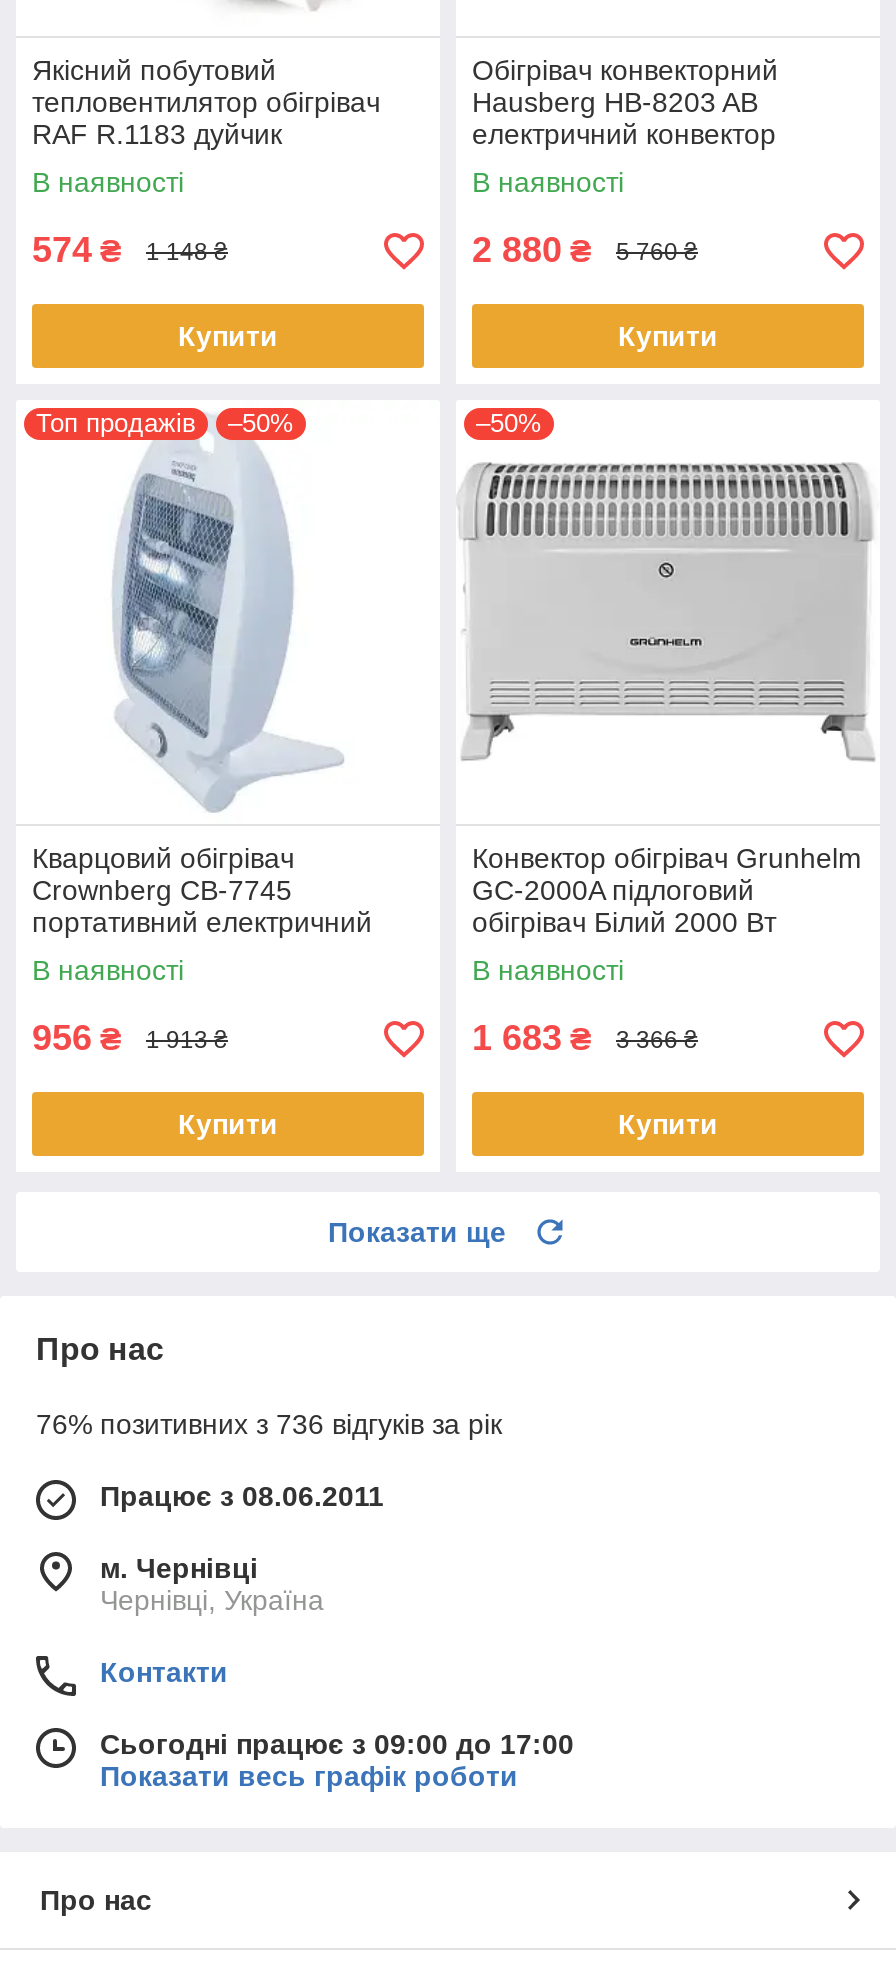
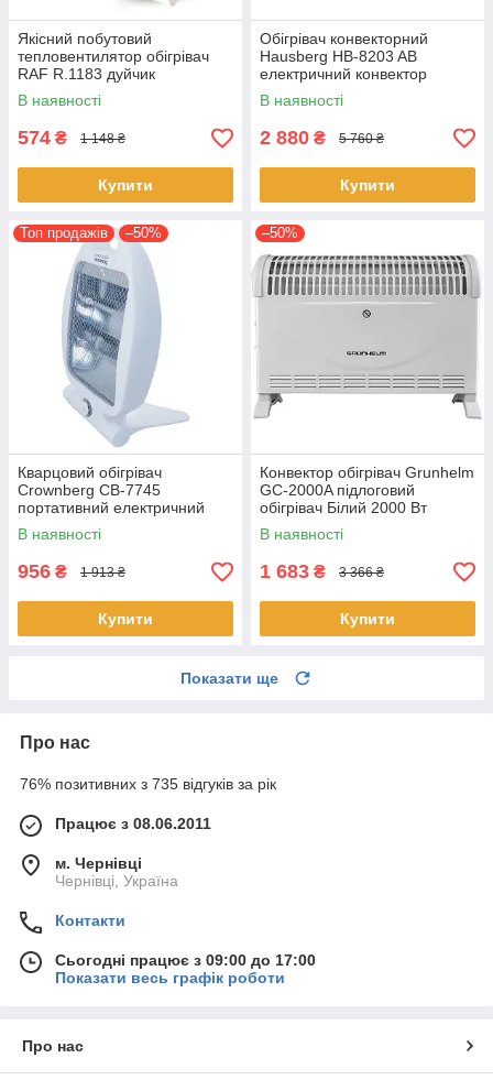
[36,1409,502,1441] 76% позитивних з 736 відгуків за рік -> [20,776,276,793] 76% позитивних з 735 відгуків за рік

